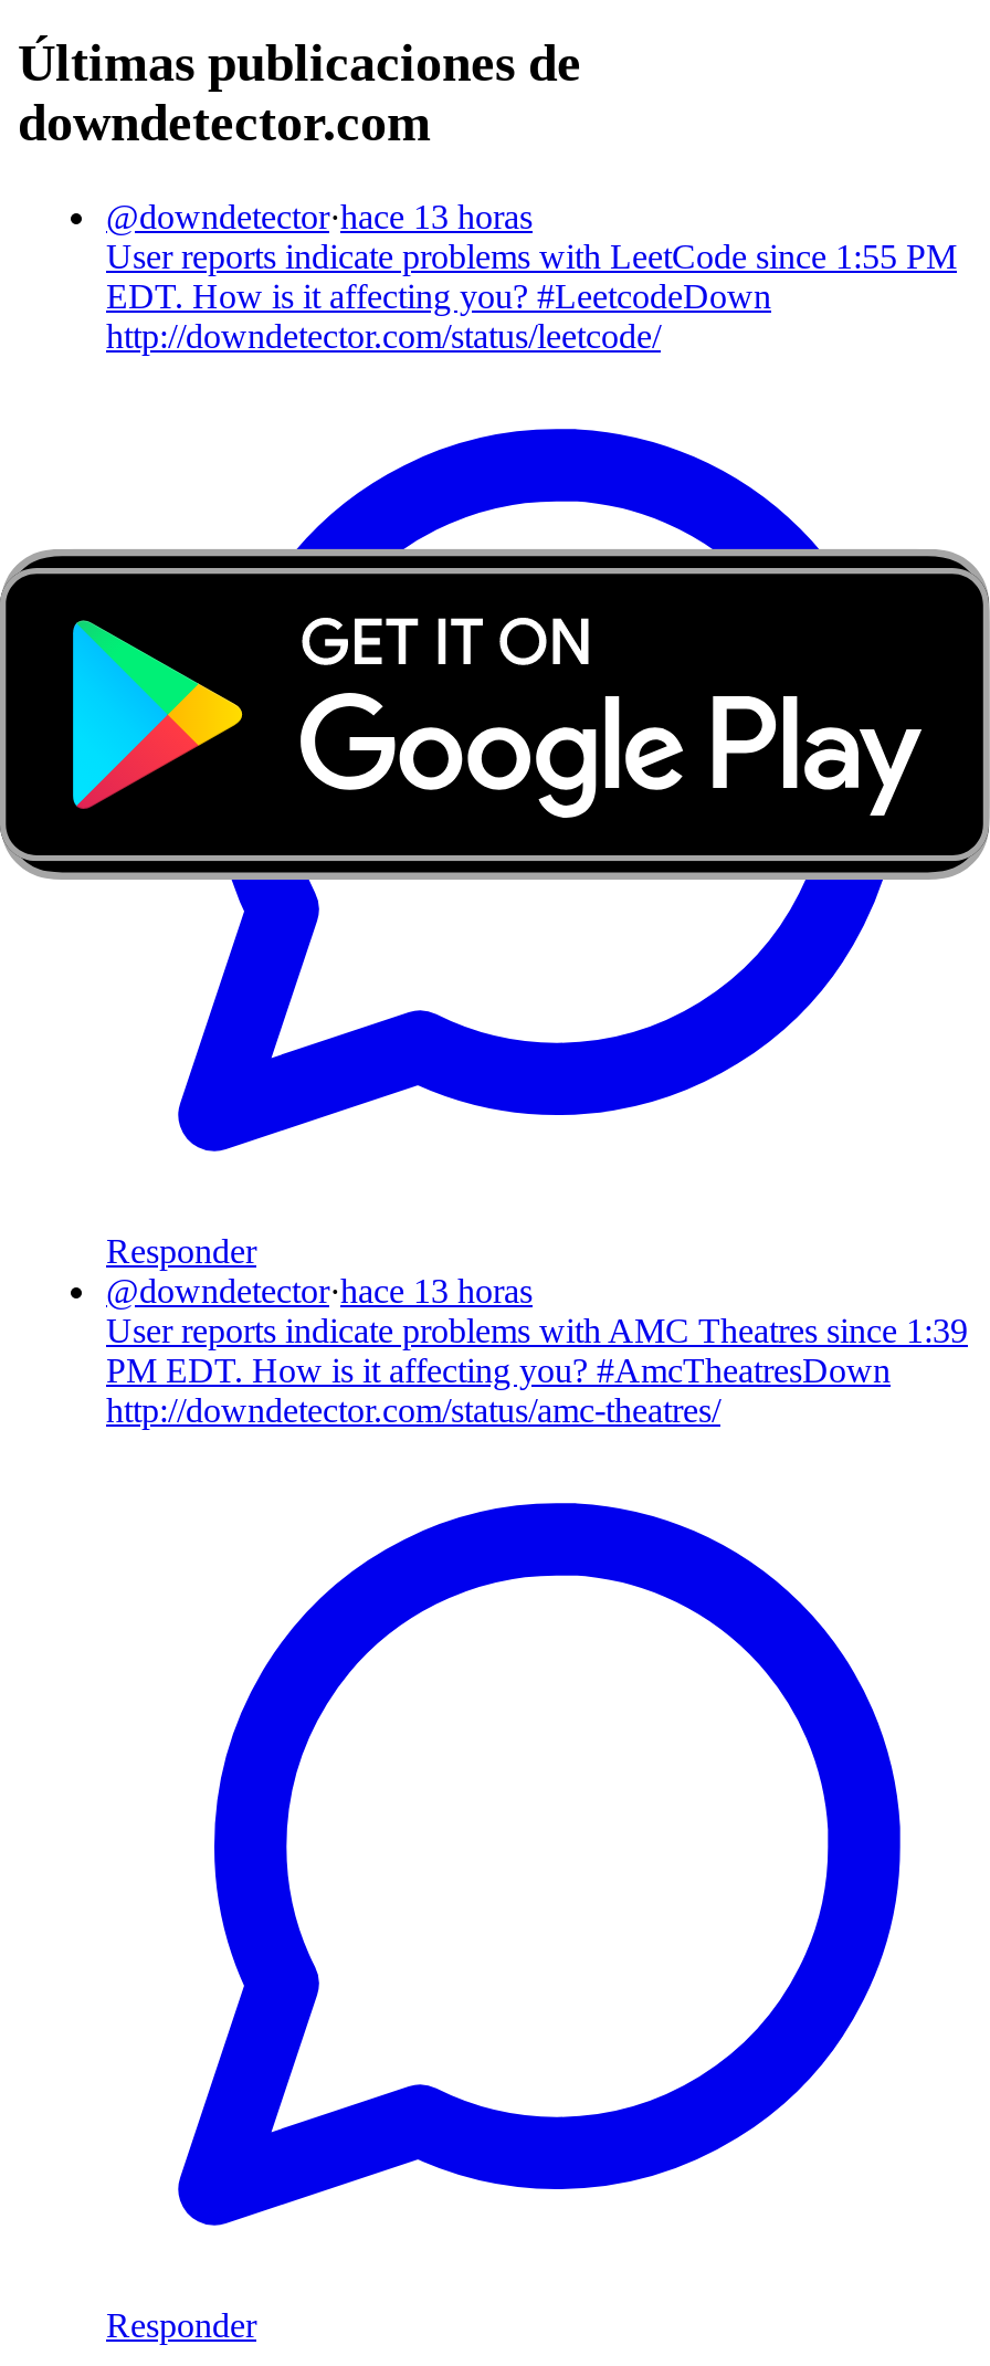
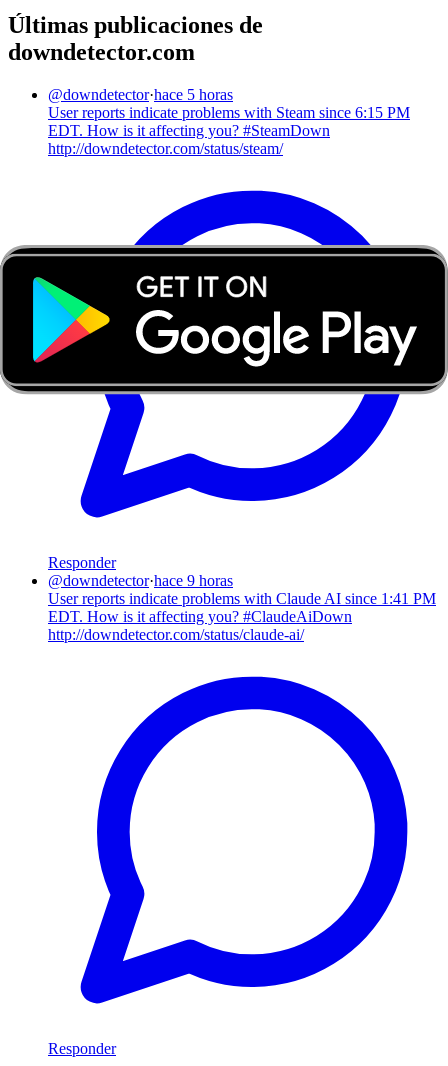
[106,198,957,355] @downdetector·hace 13 horas | User reports indicate problems with LeetCode since 1:55 PM | EDT. How is it affecting you? #LeetcodeDown | http://downdetector.com/status/leetcode/ -> [48,86,410,157] @downdetector·hace 5 horas | User reports indicate problems with Steam since 6:15 PM | EDT. How is it affecting you? #SteamDown | http://downdetector.com/status/steam/
[106,1272,968,1429] @downdetector·hace 13 horas | User reports indicate problems with AMC Theatres since 1:39 | PM EDT. How is it affecting you? #AmcTheatresDown | http://downdetector.com/status/amc-theatres/ -> [48,572,436,643] @downdetector·hace 9 horas | User reports indicate problems with Claude AI since 1:41 PM | EDT. How is it affecting you? #ClaudeAiDown | http://downdetector.com/status/claude-ai/

